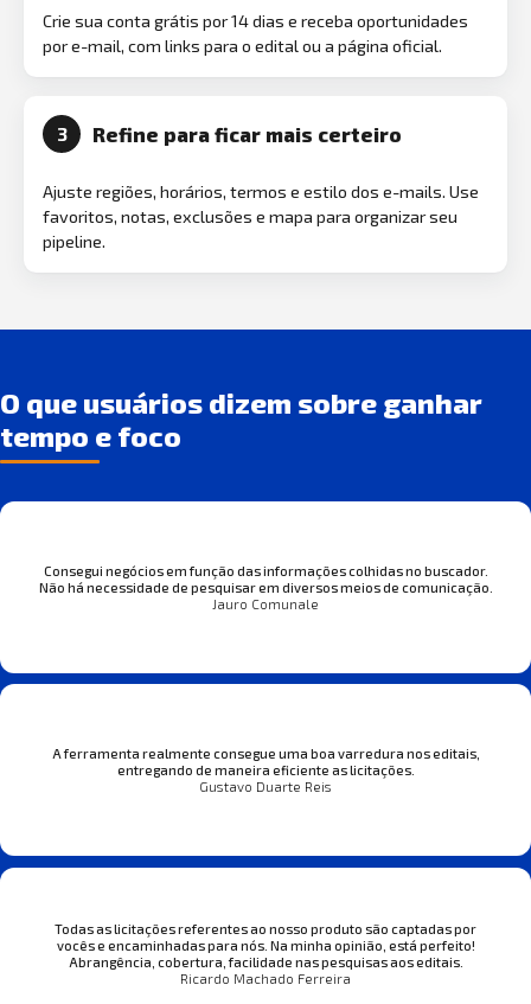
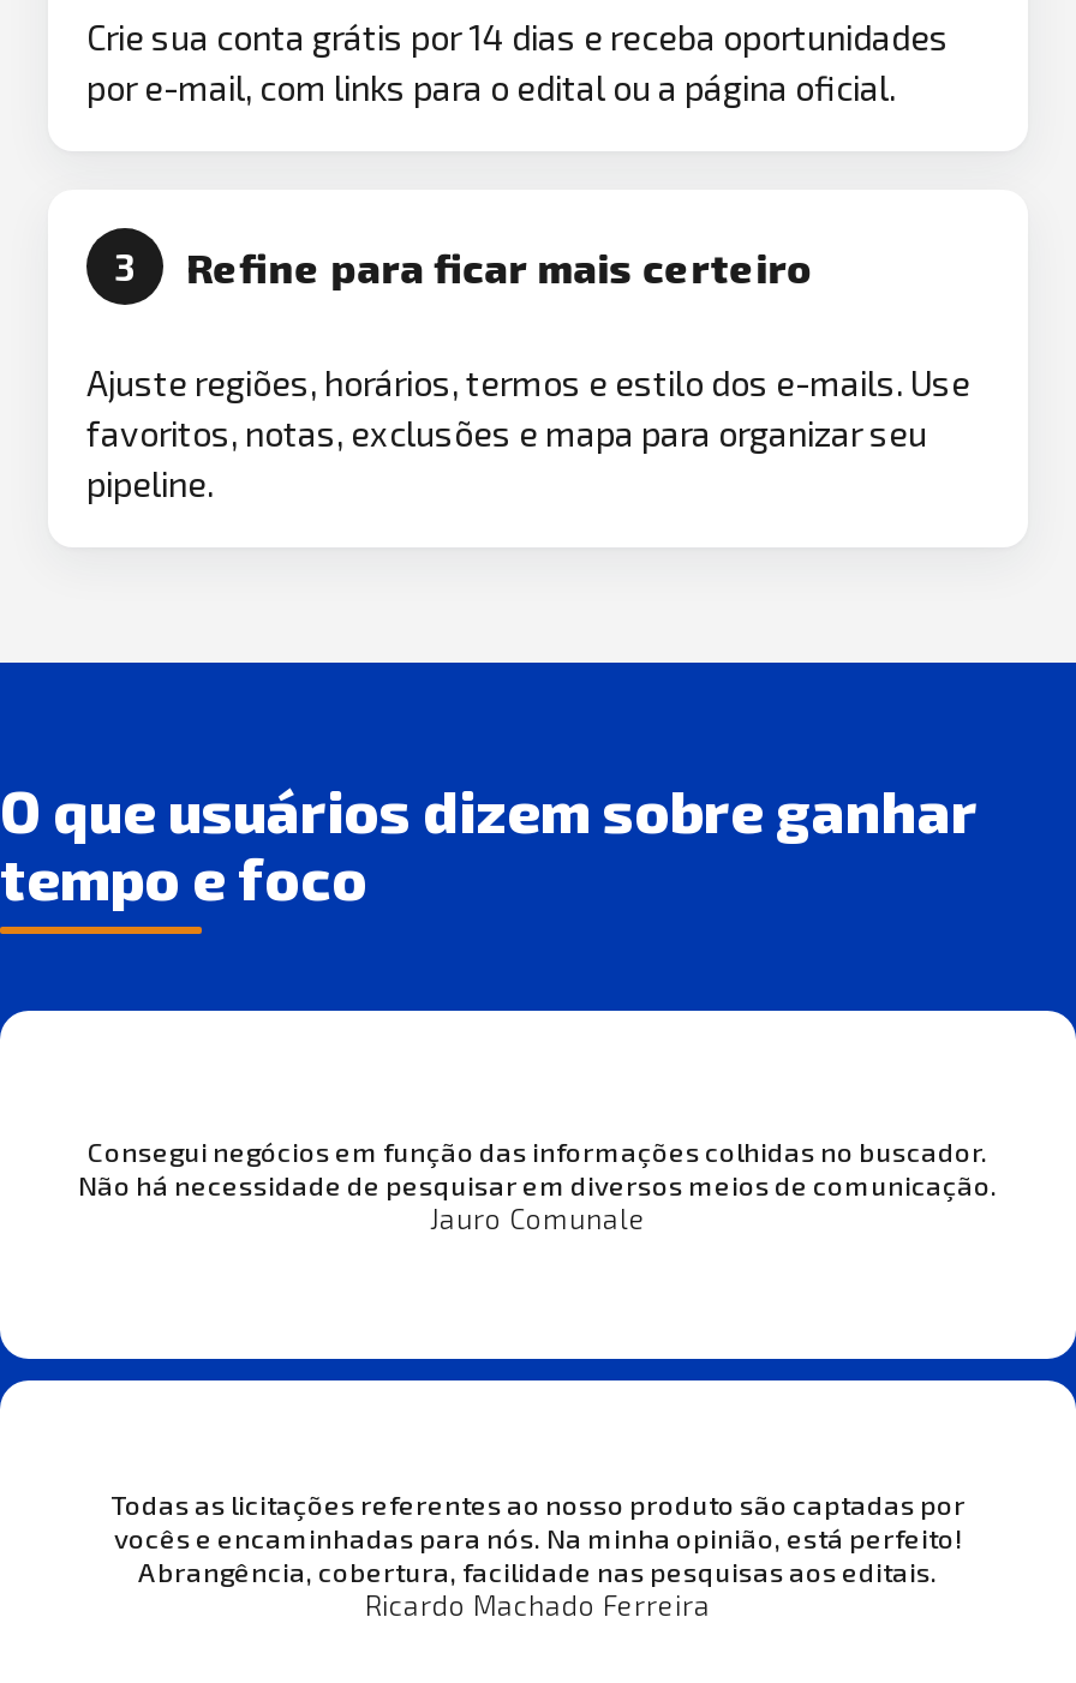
[52,746,479,794] A ferramenta realmente consegue uma boa varredura nos editais, | entregando de maneira eficiente as licitações. | Gustavo Duarte Reis -> none

